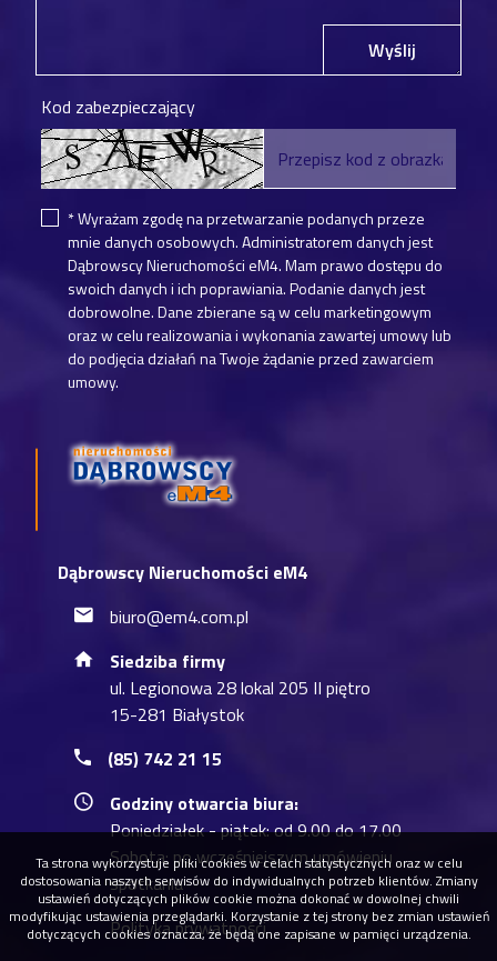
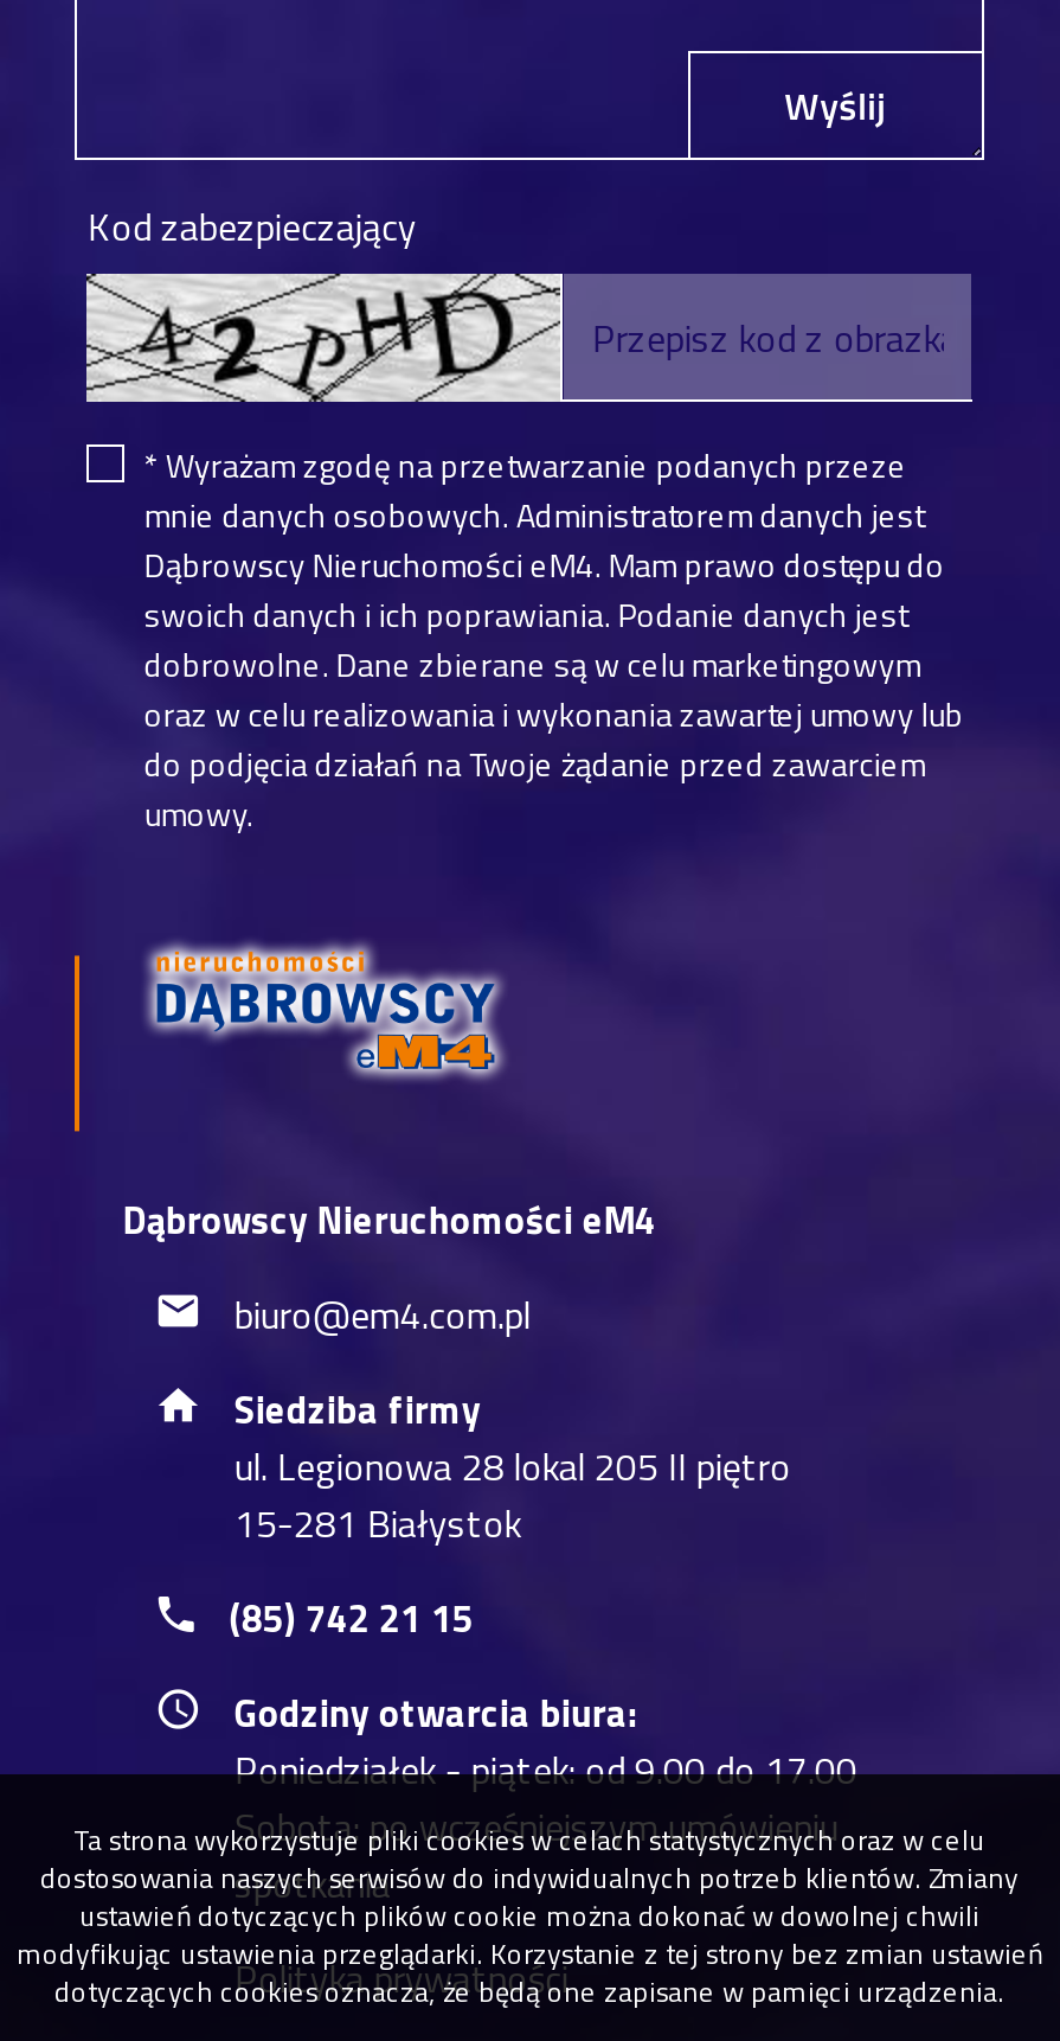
[41,128,264,189] [image] -> [86,271,563,402] [image]

